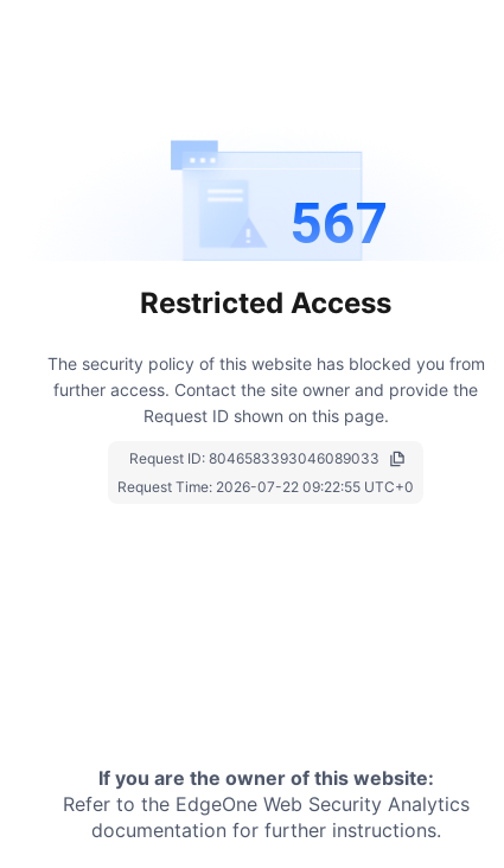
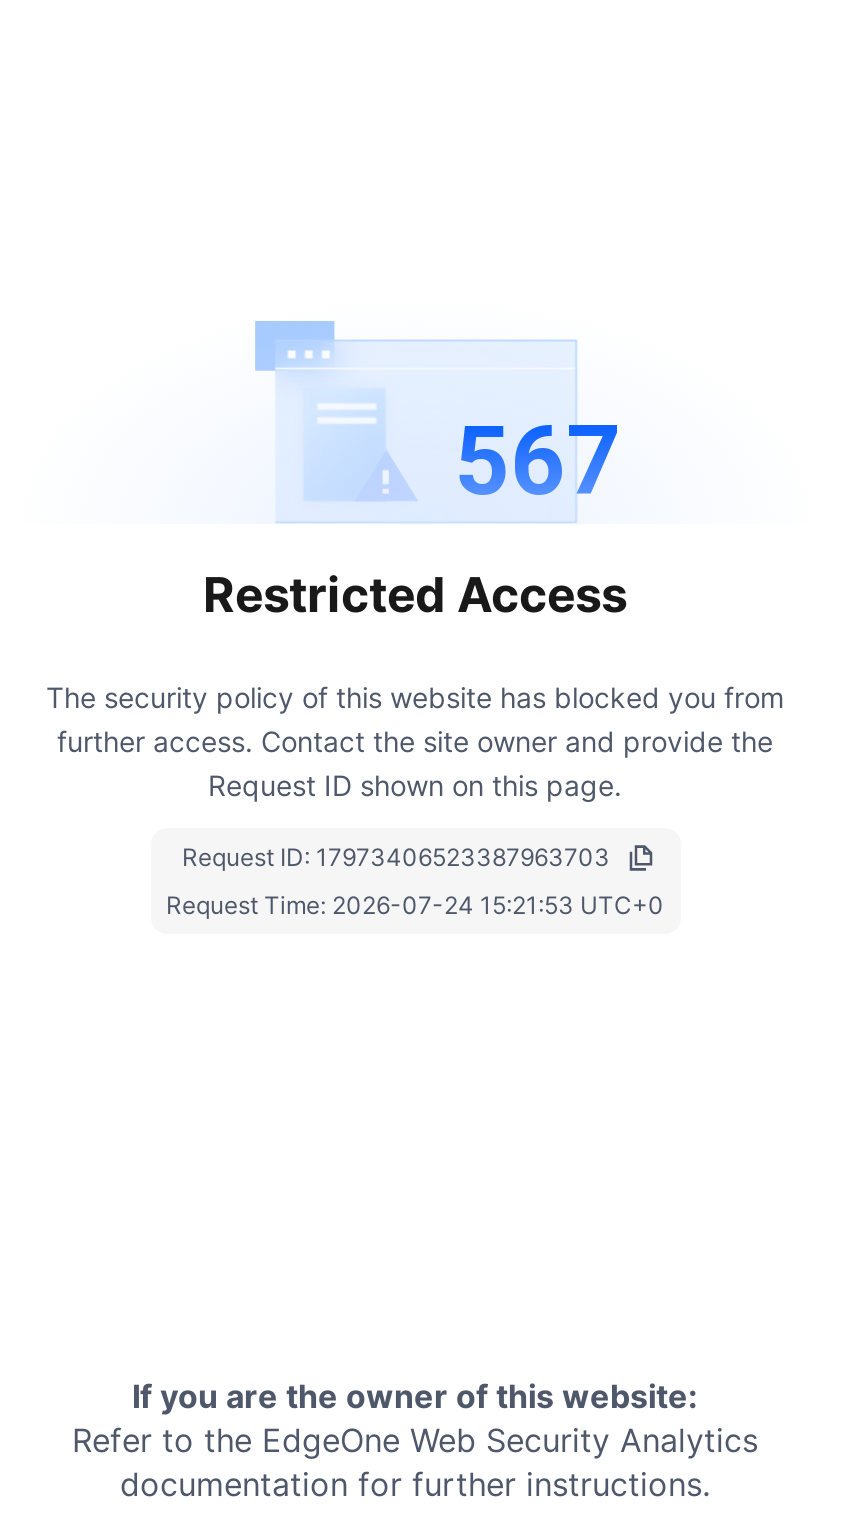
[129,449,379,467] Request ID: 8046583393046089033 -> [182,841,610,871] Request ID: 17973406523387963703
[117,477,414,495] Request Time: 2026-07-22 09:22:55 UTC+0 -> [166,889,664,919] Request Time: 2026-07-24 15:21:53 UTC+0

